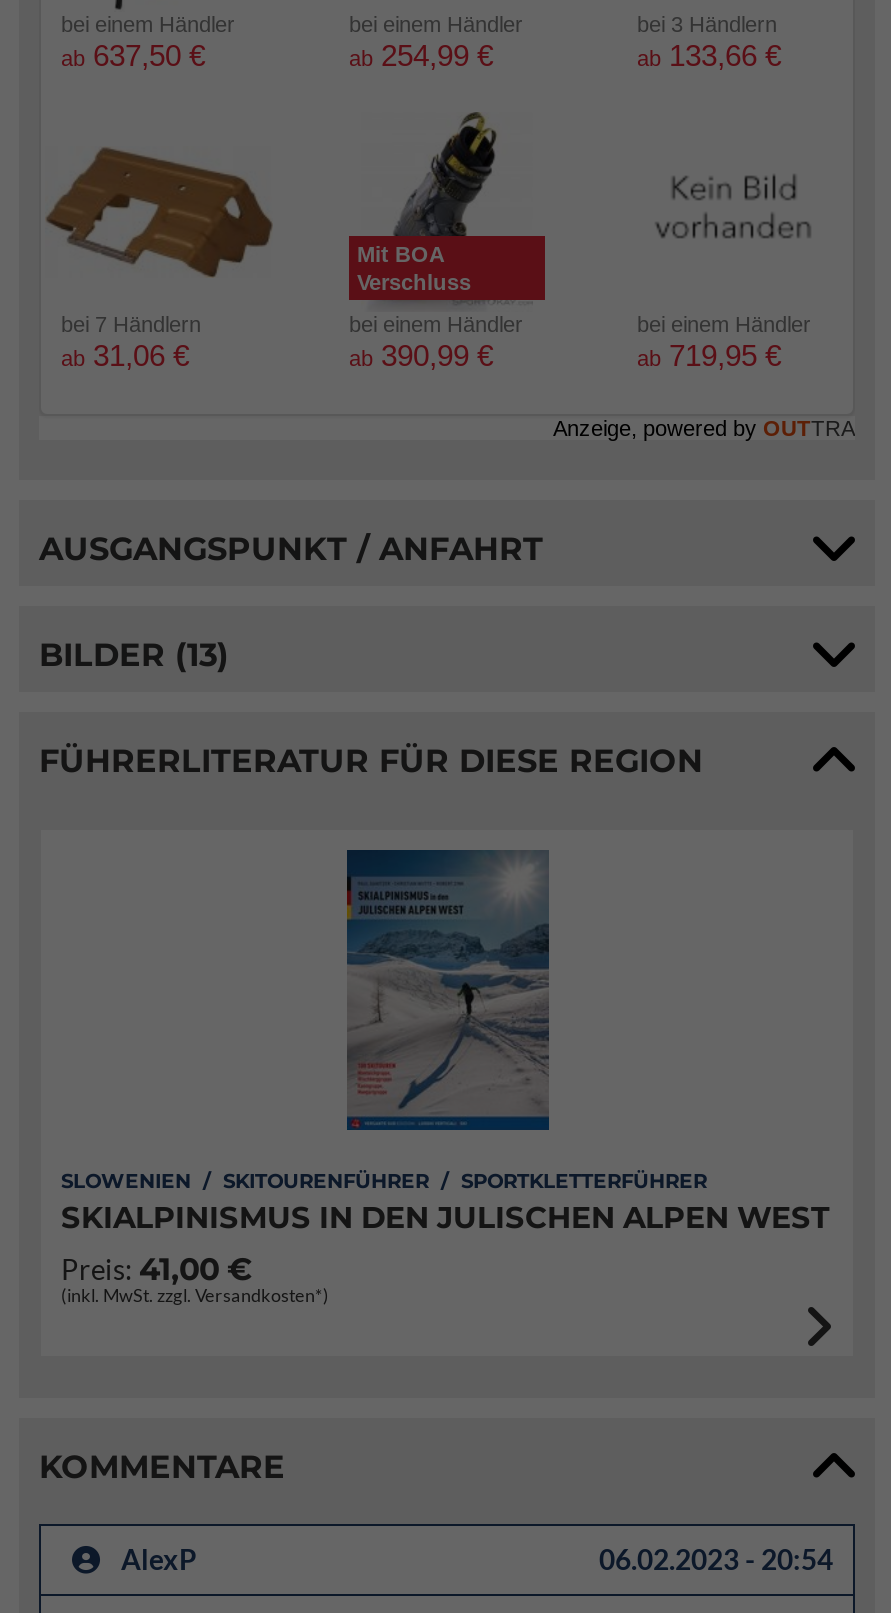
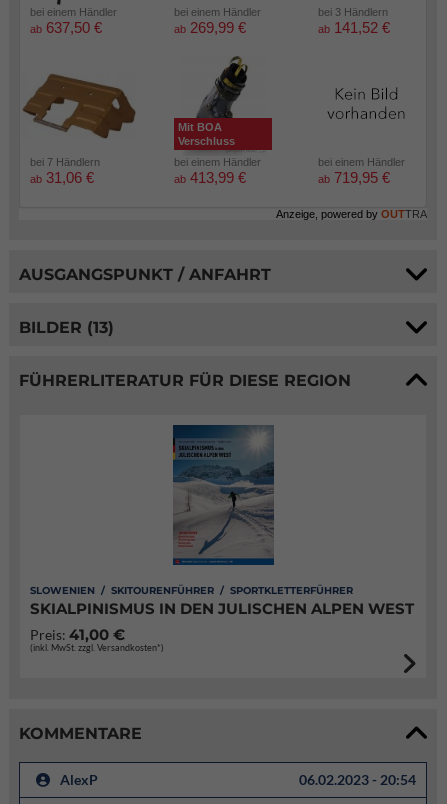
[349,38,493,72] ab 254,99 € -> [174,19,246,36] ab 269,99 €
[637,38,781,72] ab 133,66 € -> [318,19,390,36] ab 141,52 €
[349,338,493,372] ab 390,99 € -> [174,169,246,186] ab 413,99 €

